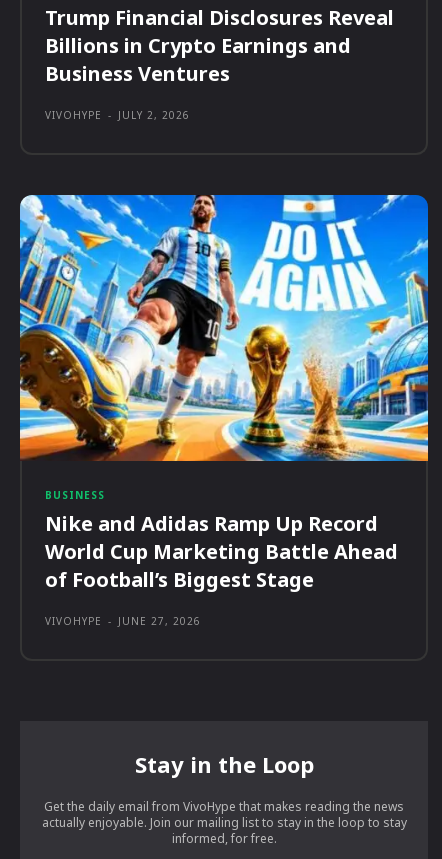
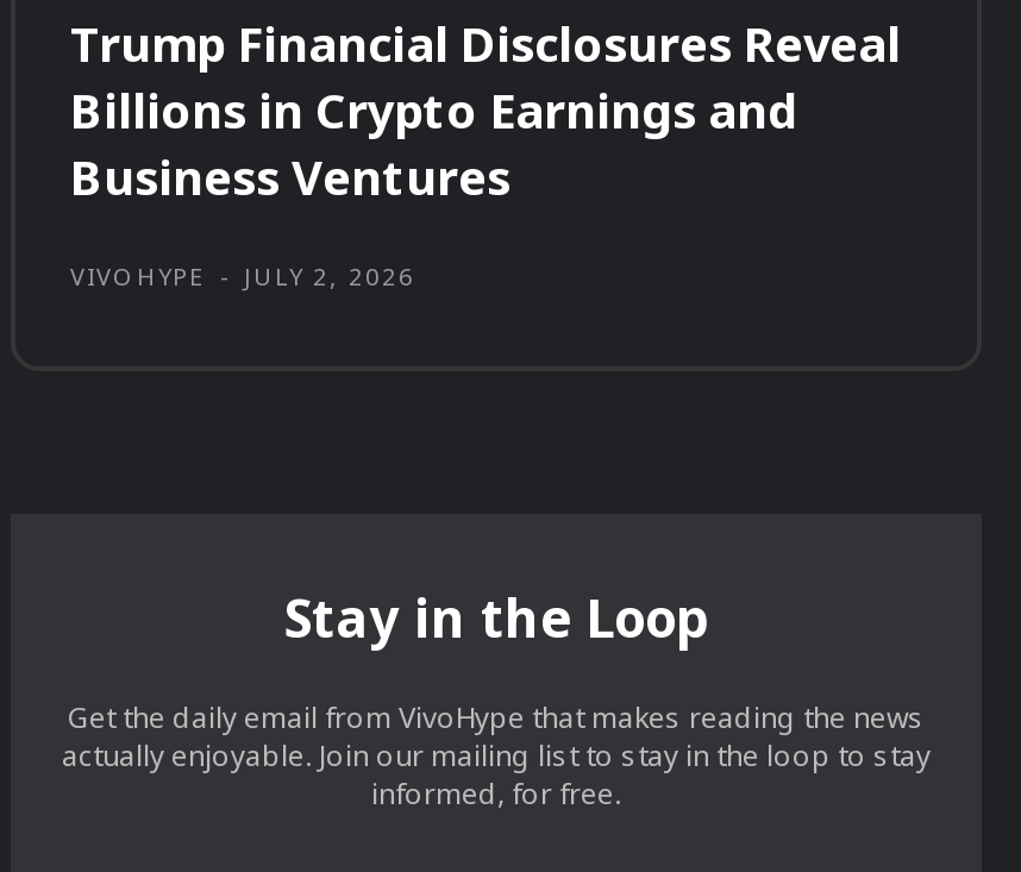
[19,194,429,627] [image] | BUSINESS | Nike and Adidas Ramp Up Record | World Cup Marketing Battle Ahead | of Football’s Biggest Stage | VIVOHYPE - JUNE 27, 2026 -> none

